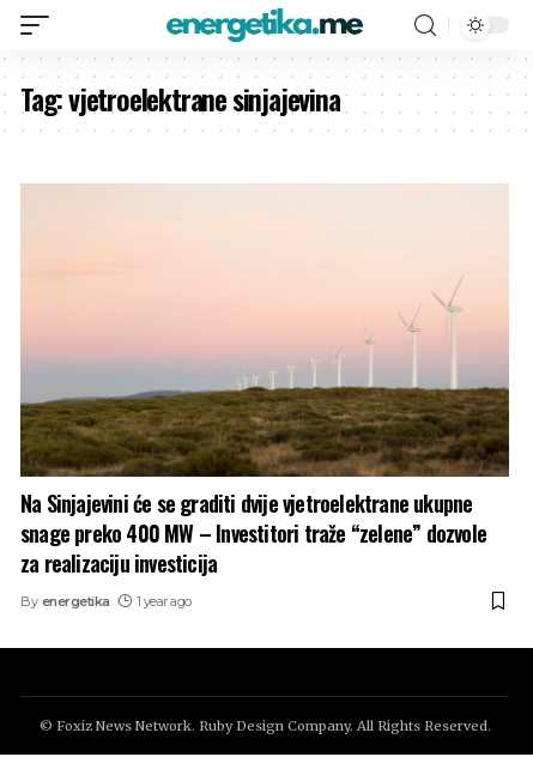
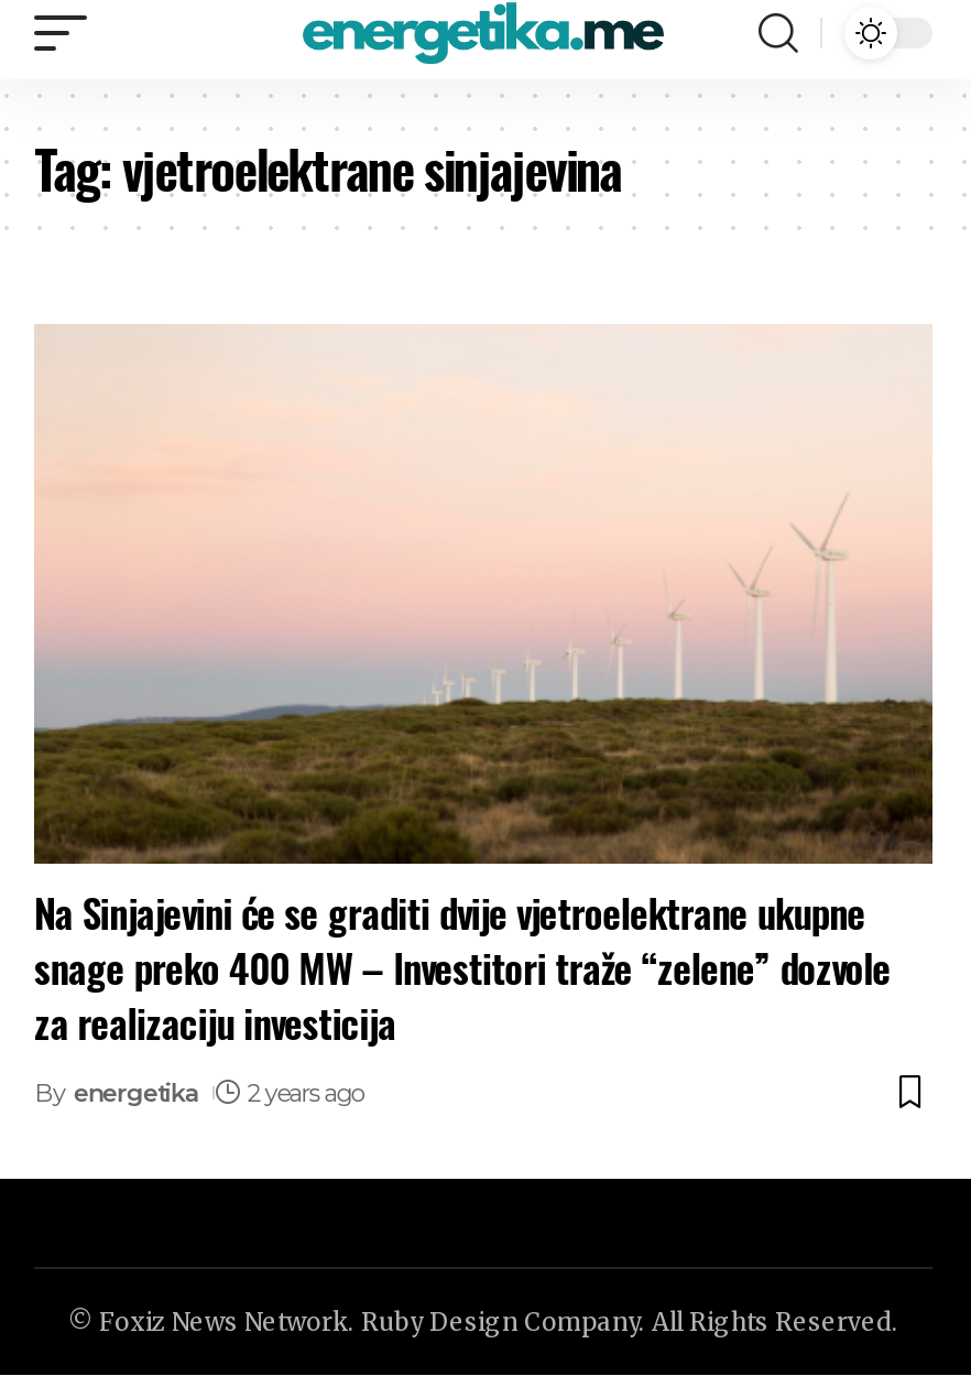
[20,593,191,609] By energetika 1 year ago -> [34,1077,363,1108] By energetika 2 years ago

